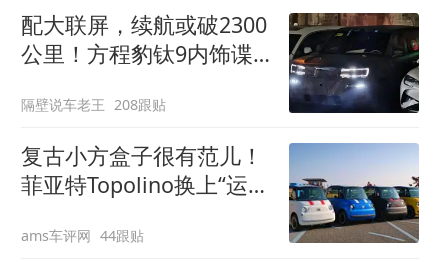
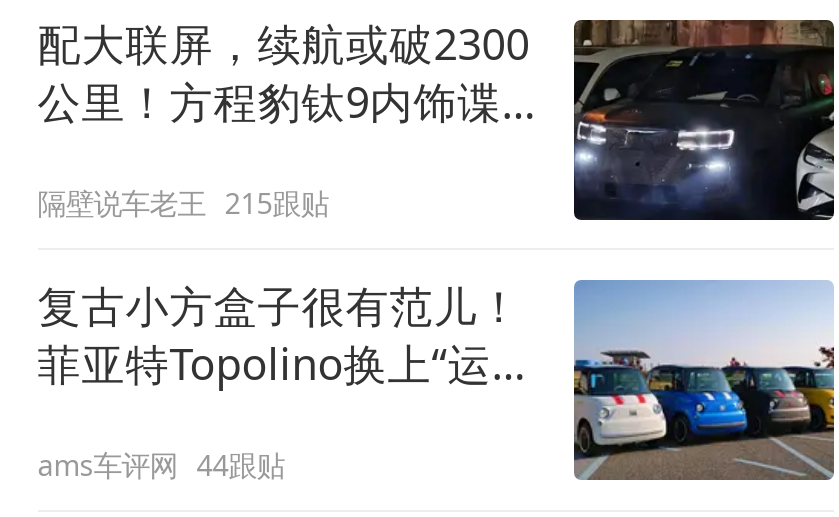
[21,95,166,114] 隔壁说车老王 208跟贴 -> [37,184,329,222] 隔壁说车老王 215跟贴

